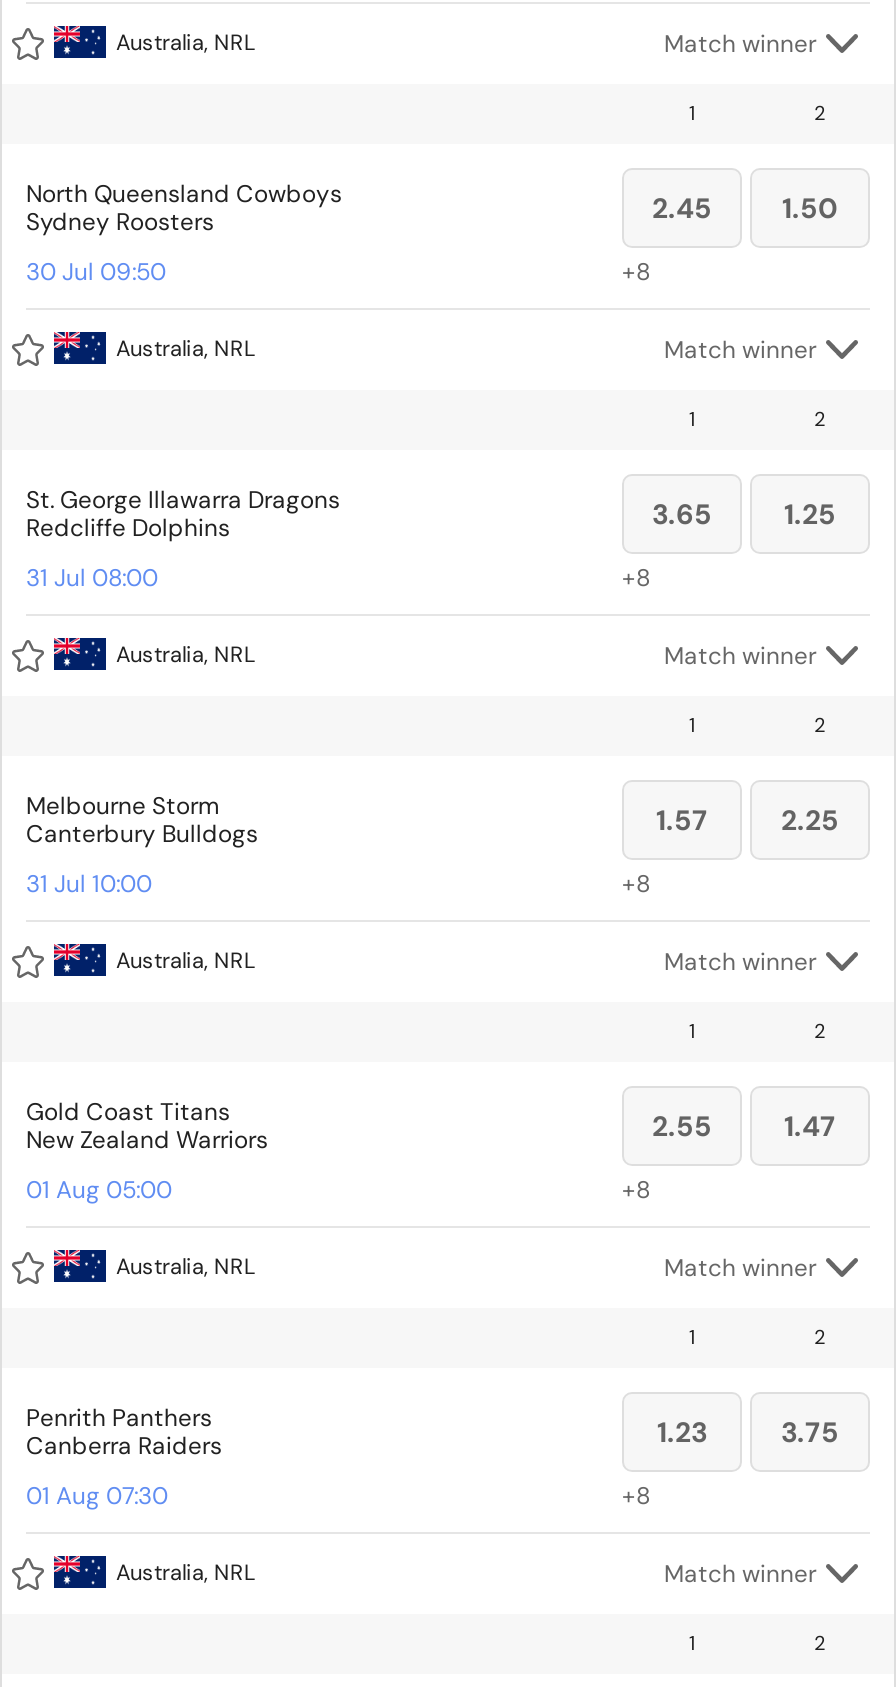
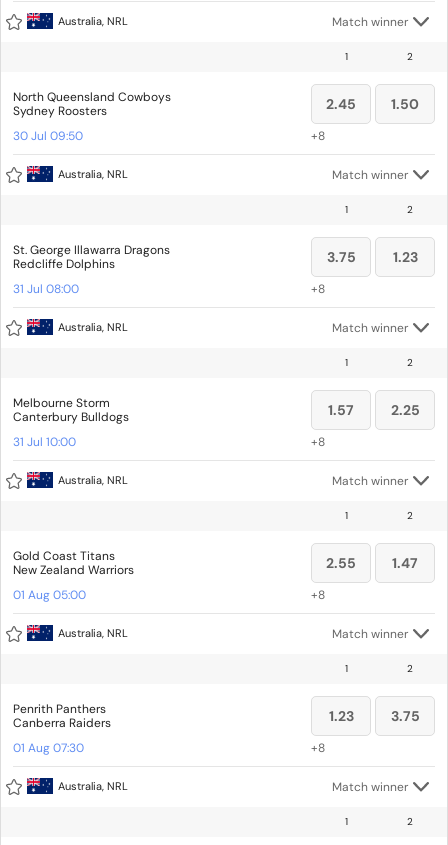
[652,496,712,532] 3.65 -> [326,248,355,266] 3.75
[784,496,836,532] 1.25 -> [392,248,417,266] 1.23

